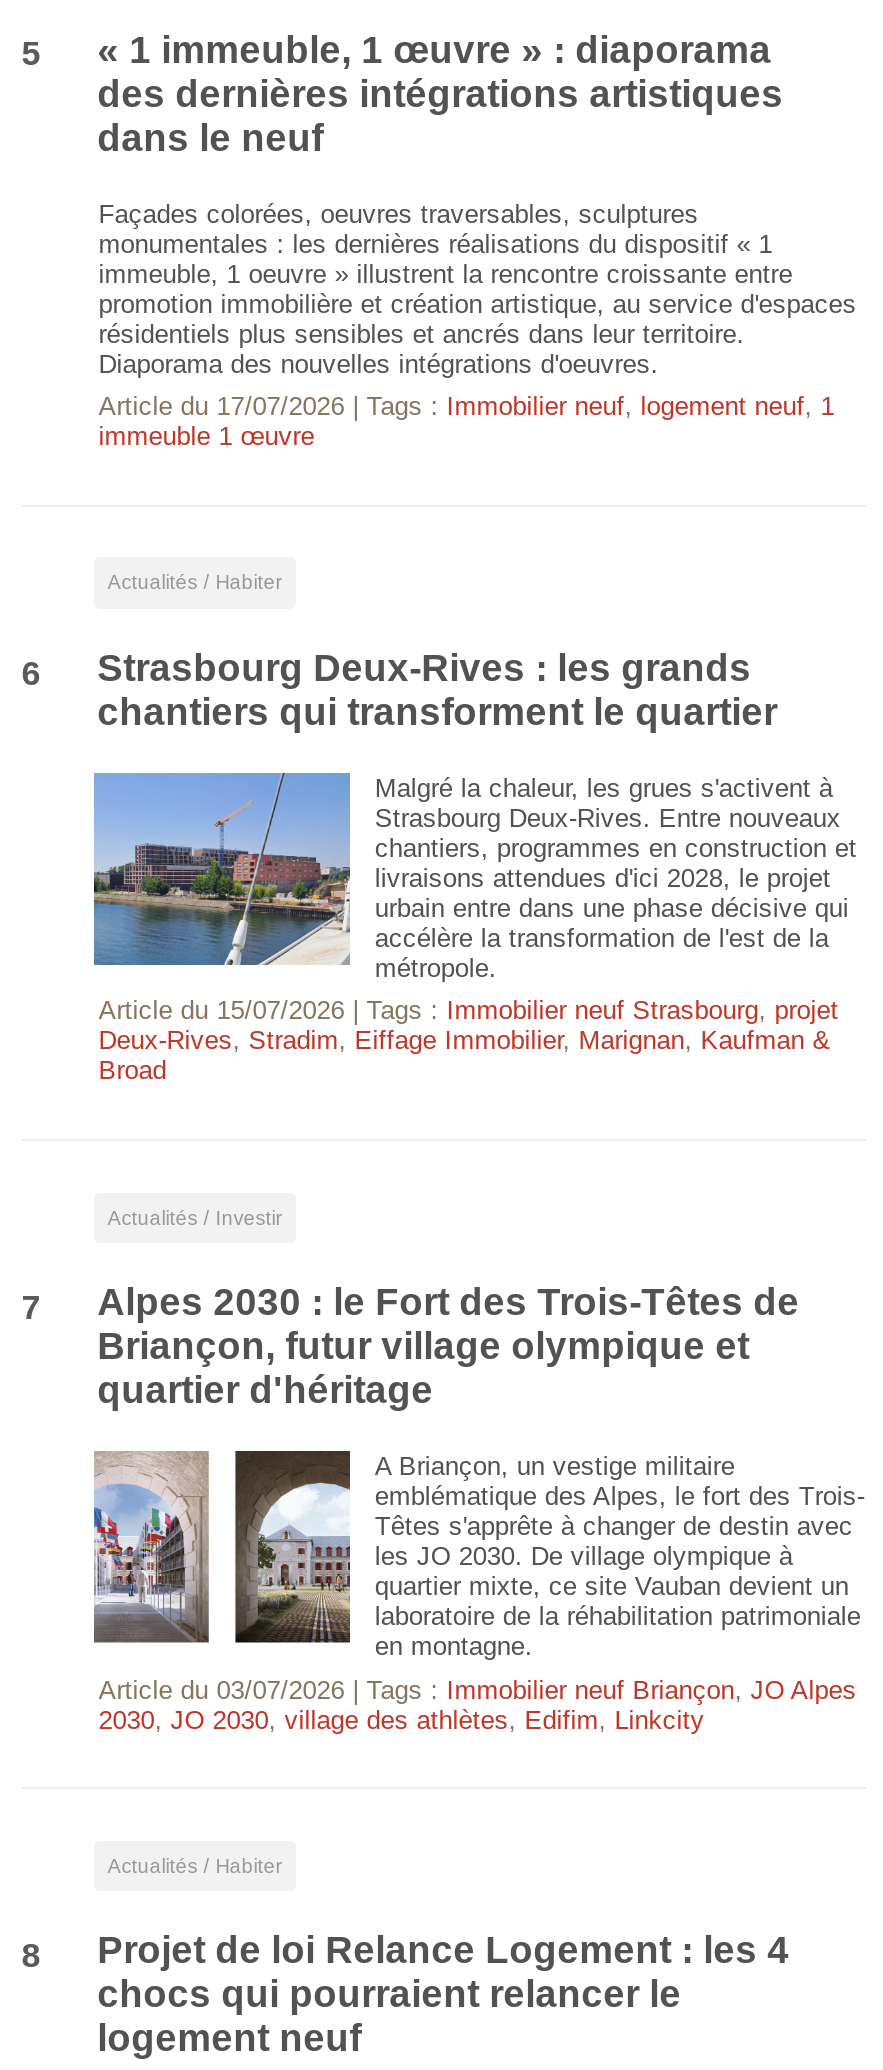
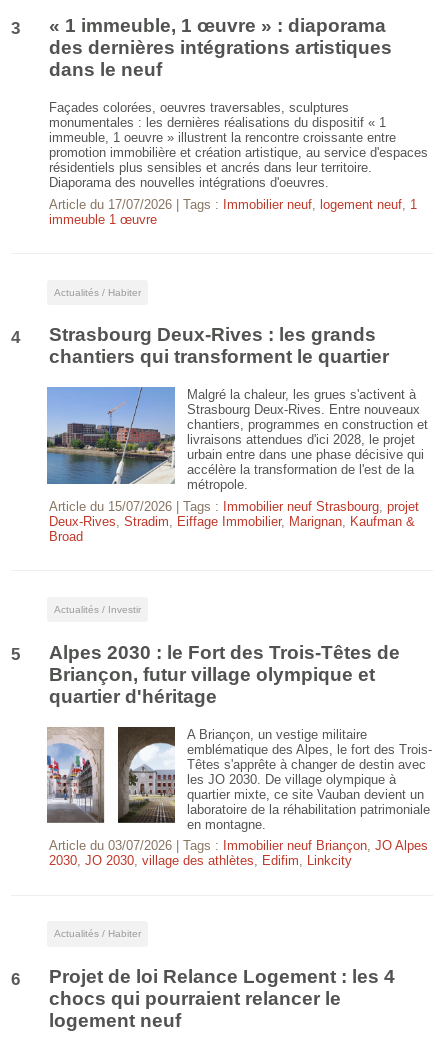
[22,28,771,74] 5 « 1 immeuble, 1 œuvre » : diaporama -> [11,15,386,38] 3 « 1 immeuble, 1 œuvre » : diaporama
[22,646,751,692] 6 Strasbourg Deux-Rives : les grands -> [11,324,376,347] 4 Strasbourg Deux-Rives : les grands
[22,1281,799,1327] 7 Alpes 2030 : le Fort des Trois-Têtes de -> [11,641,400,664] 5 Alpes 2030 : le Fort des Trois-Têtes de
[22,1930,789,1975] 8 Projet de loi Relance Logement : les 4 -> [11,966,395,989] 6 Projet de loi Relance Logement : les 4

